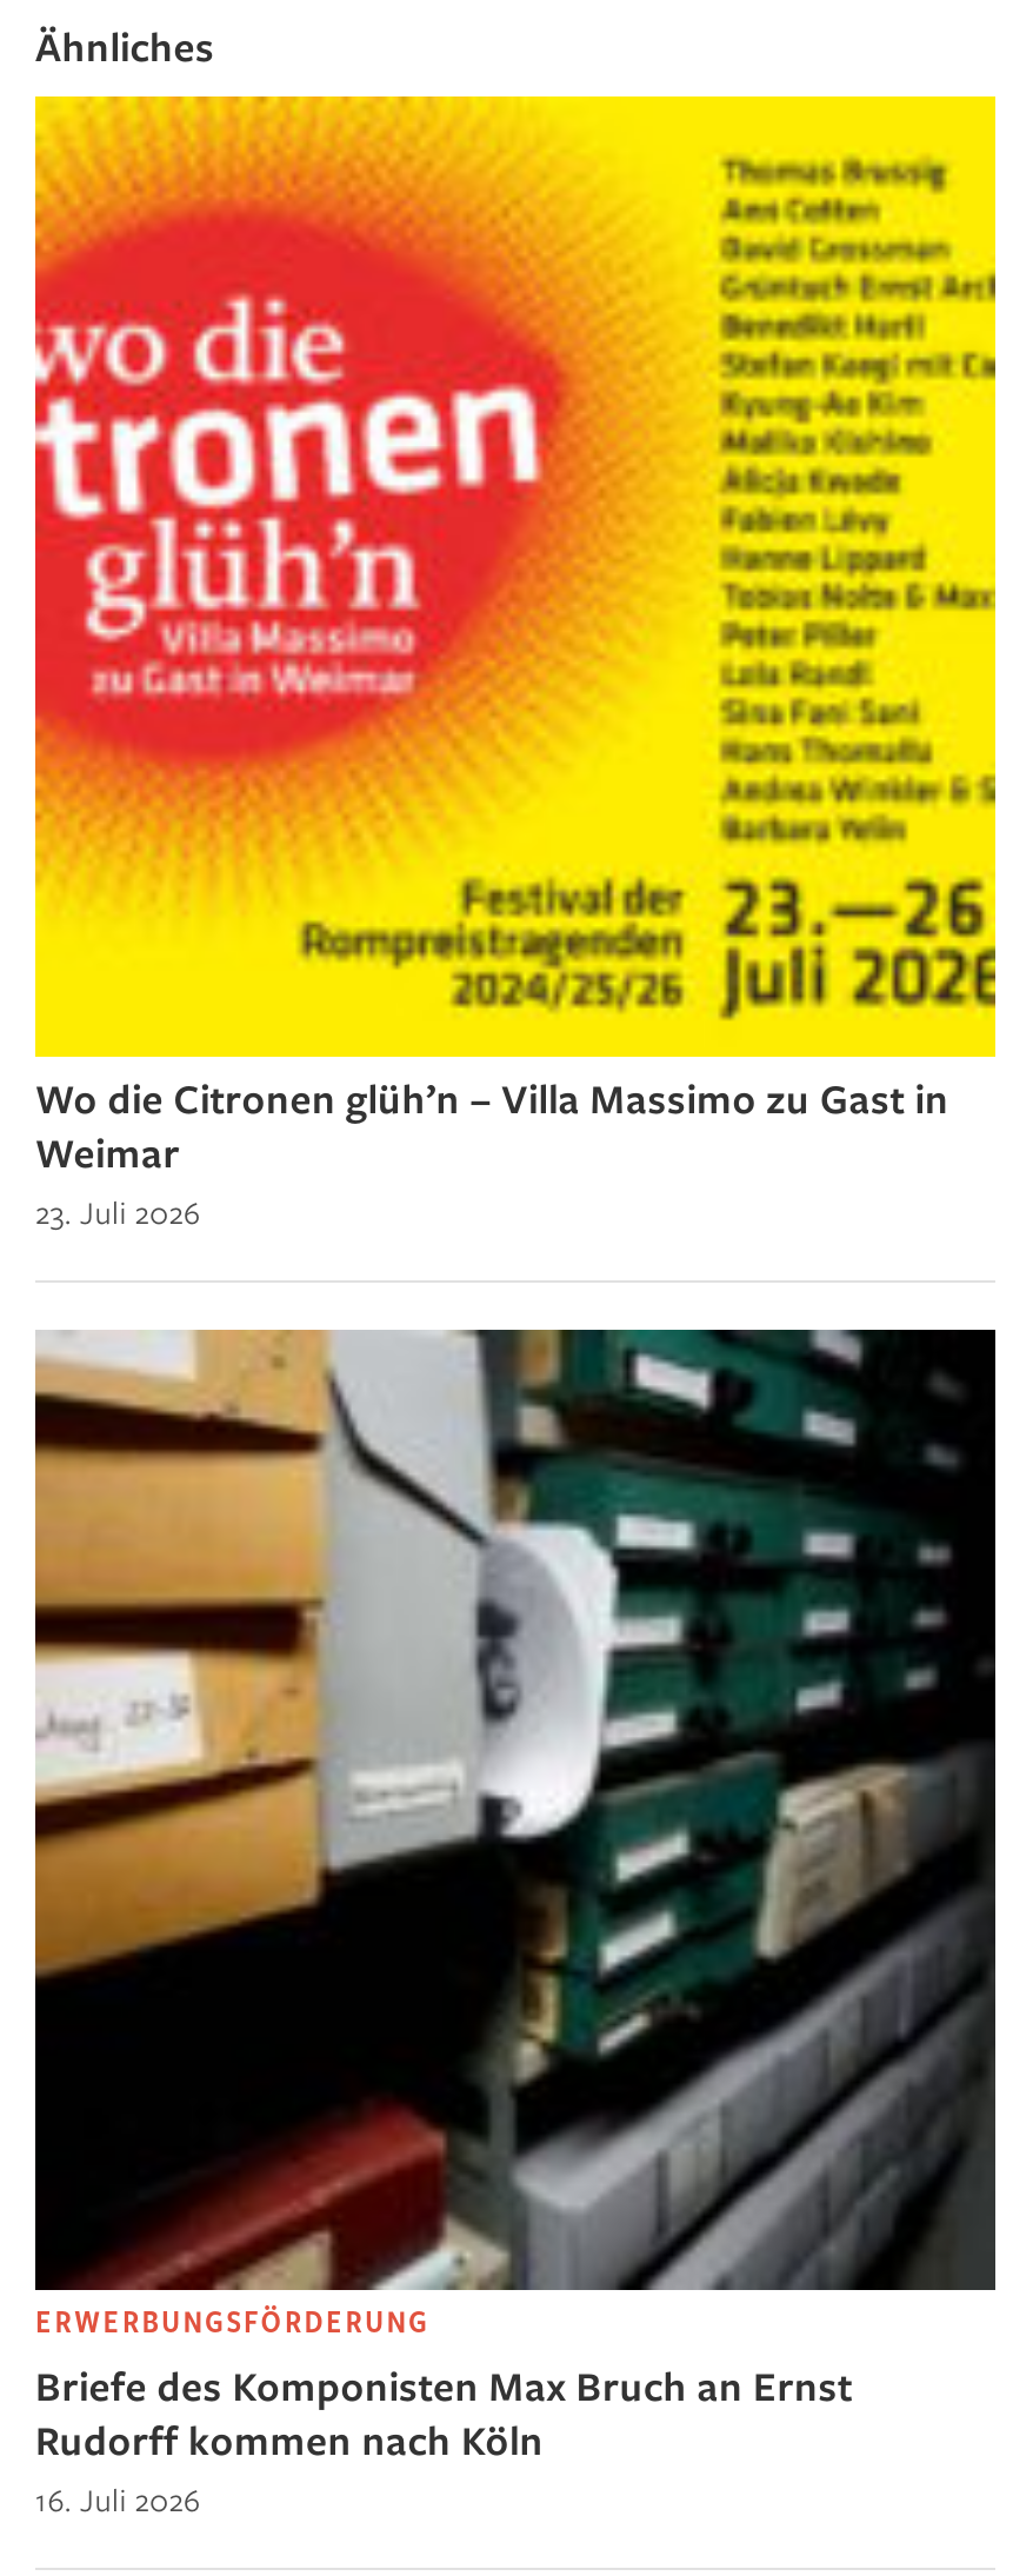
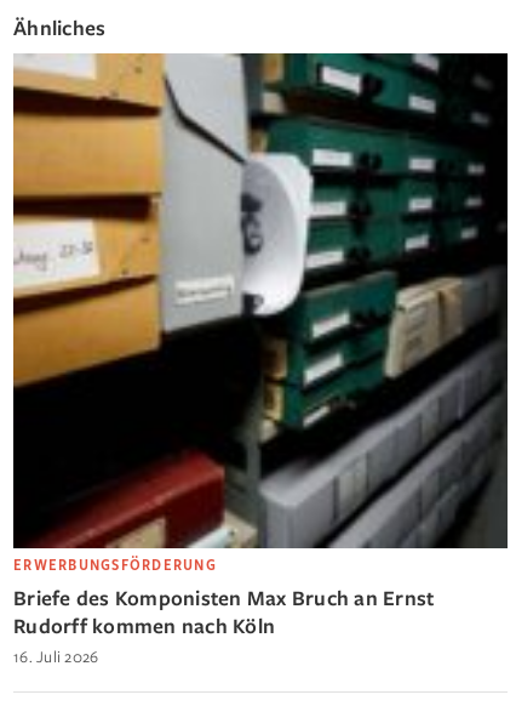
[33,94,998,1232] [image] | Wo die Citronen glüh’n – Villa Massimo zu Gast in | Weimar | 23. Juli 2026 -> none

